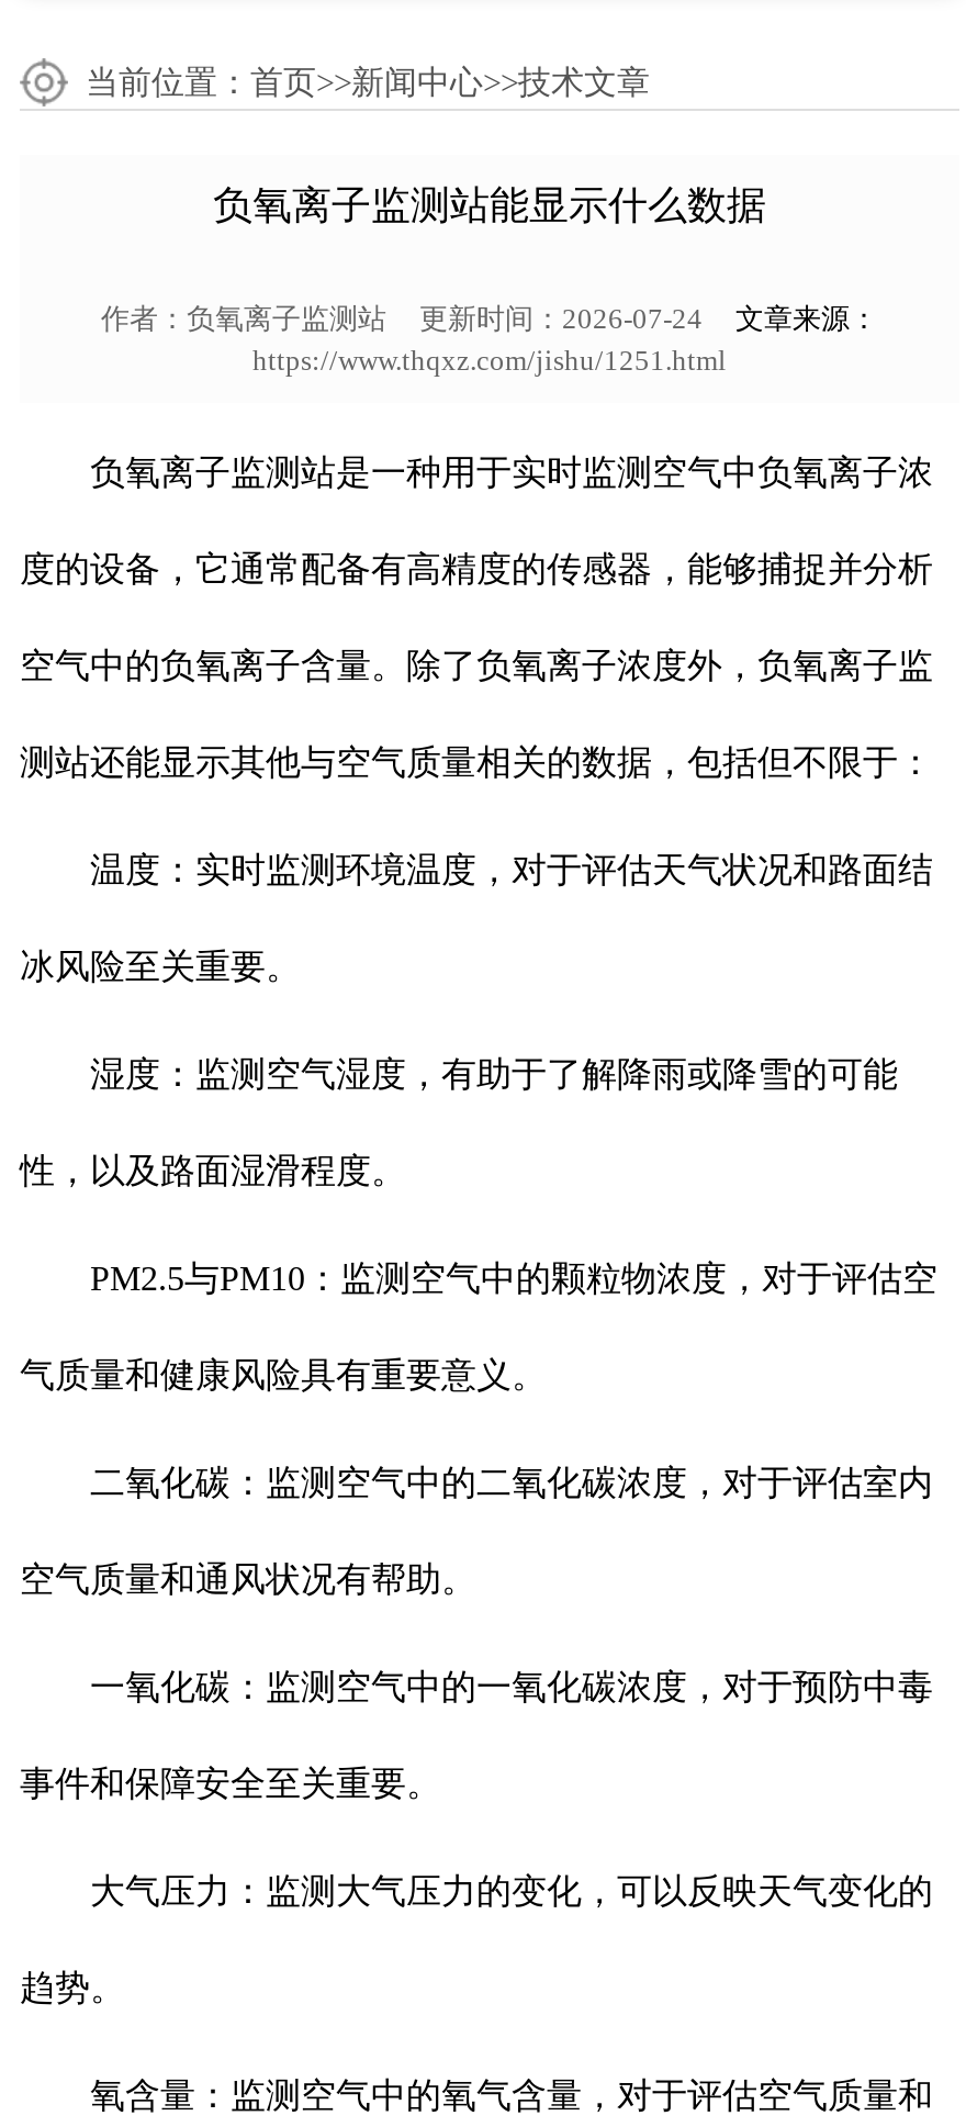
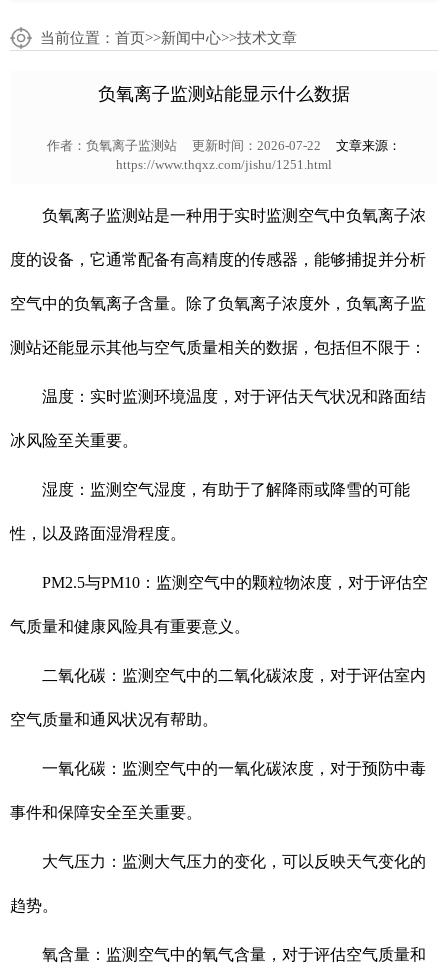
[101,302,878,335] 作者：负氧离子监测站更新时间：2026-07-24文章来源： -> [47,137,401,152] 作者：负氧离子监测站更新时间：2026-07-22文章来源：

